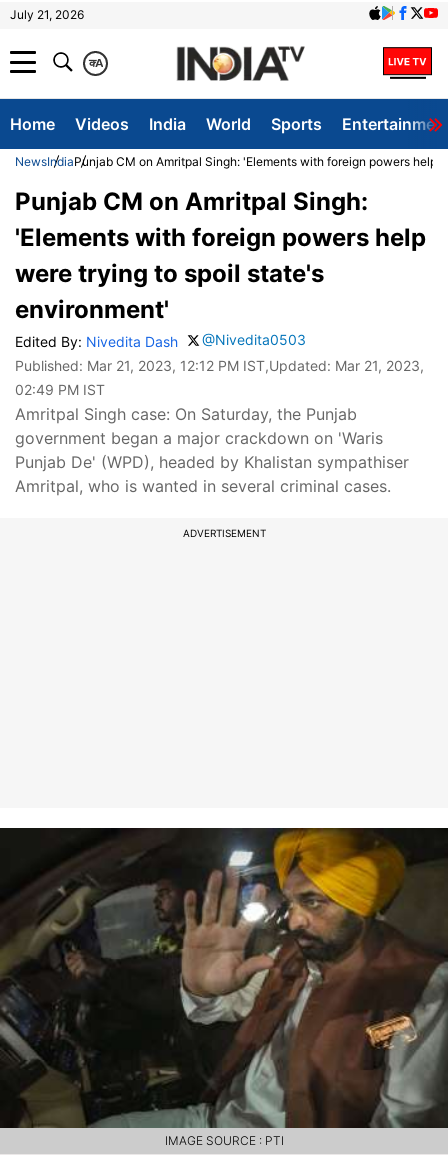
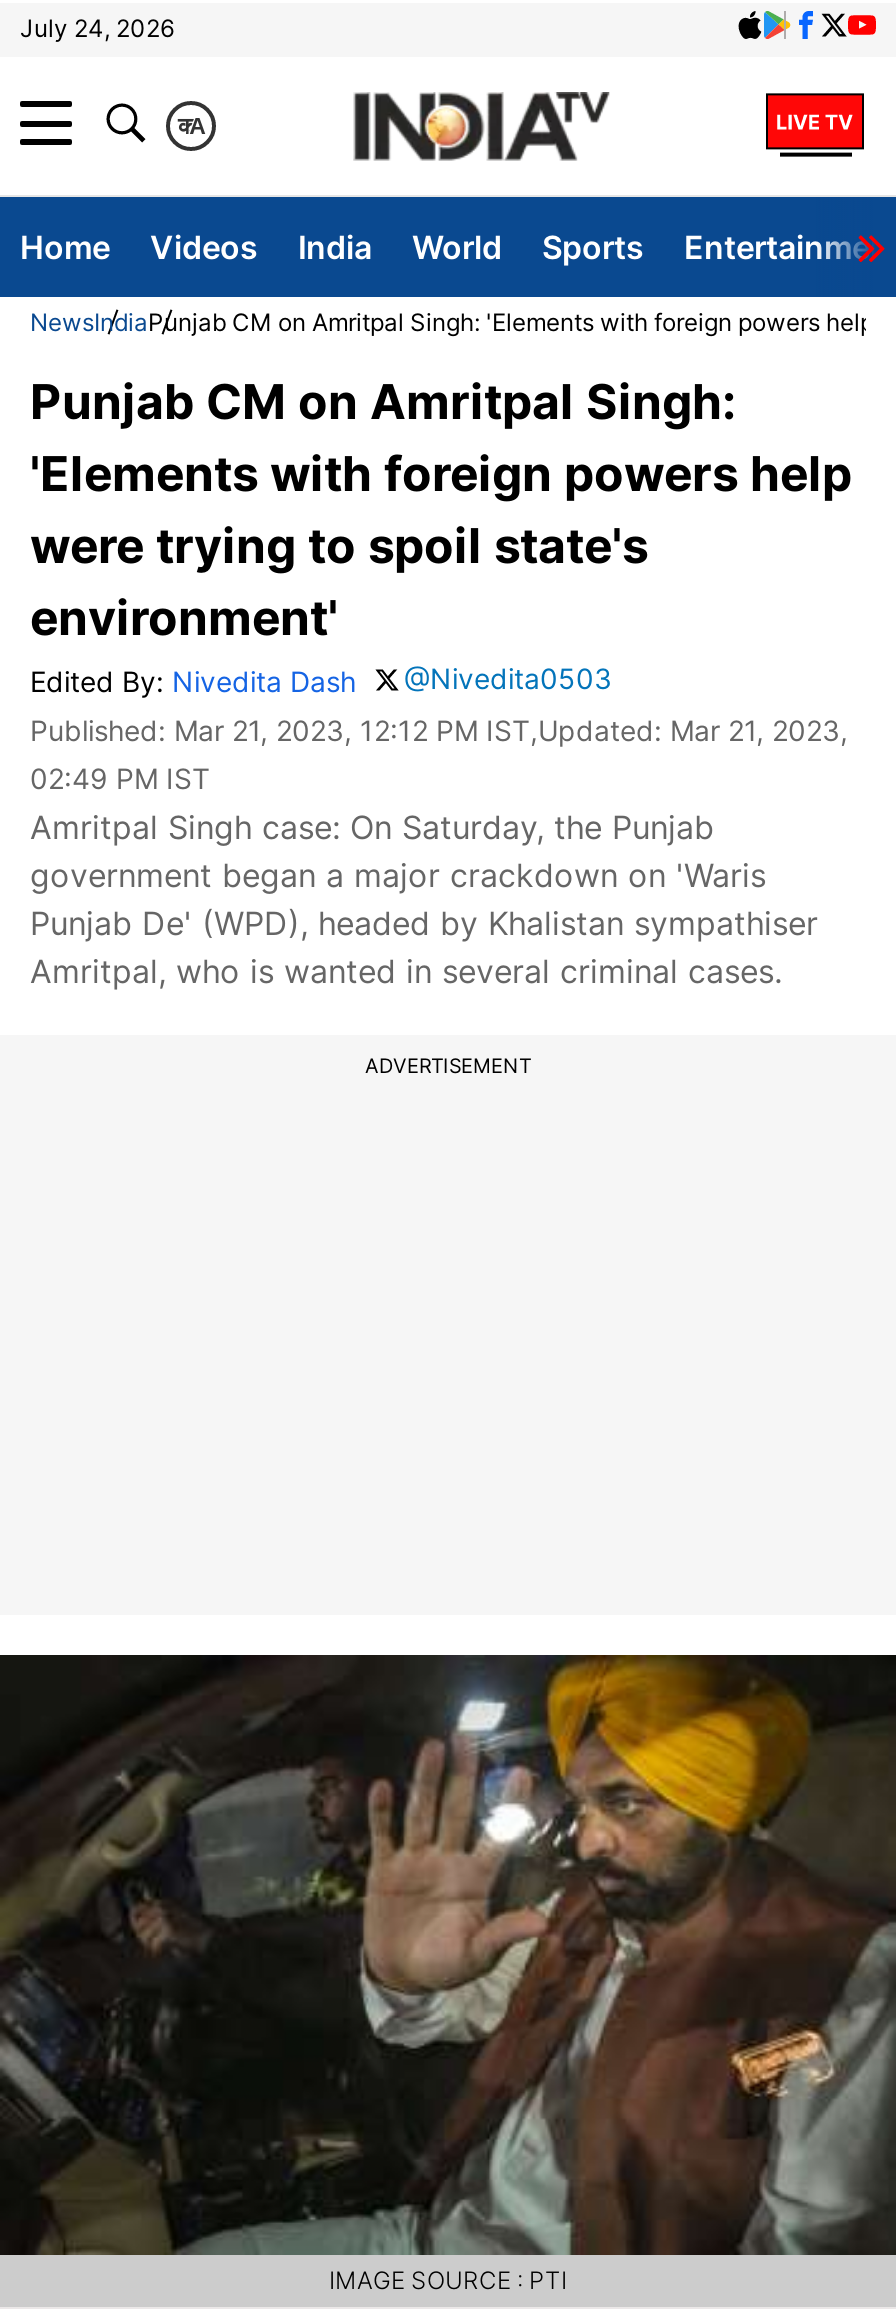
[10,7,84,22] July 21, 2026 -> [20,13,174,43] July 24, 2026

